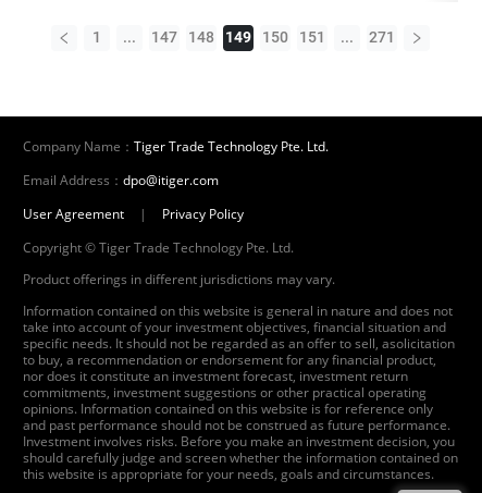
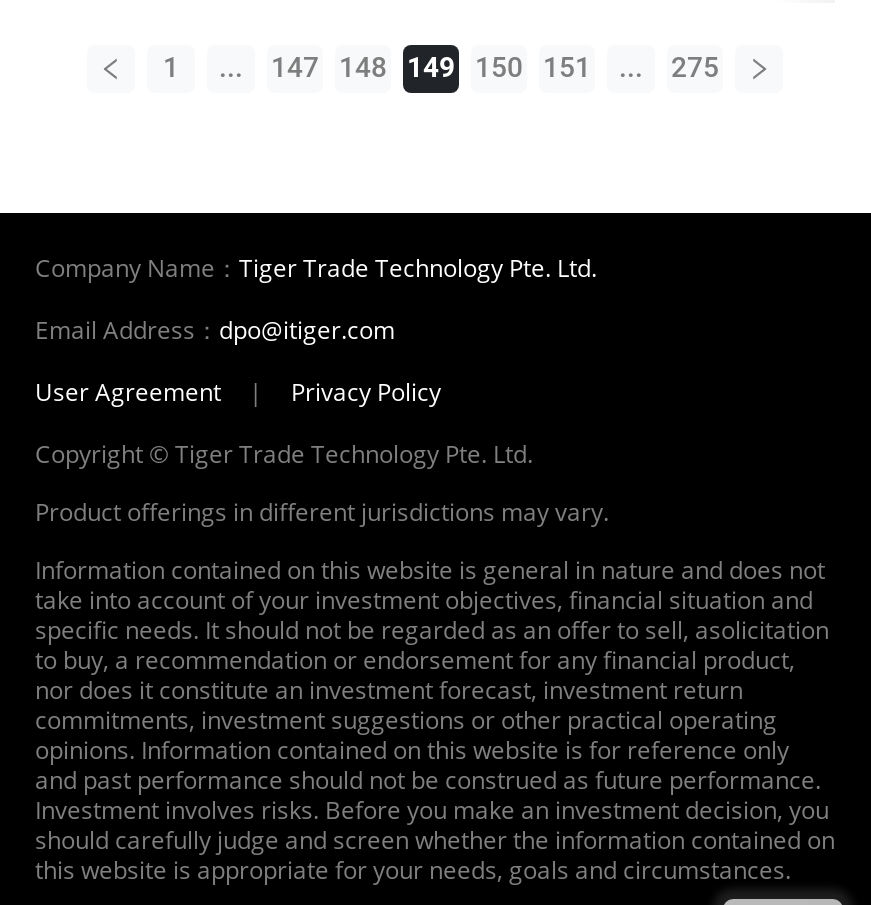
[369,28,395,46] 271 -> [671,51,719,83] 275

